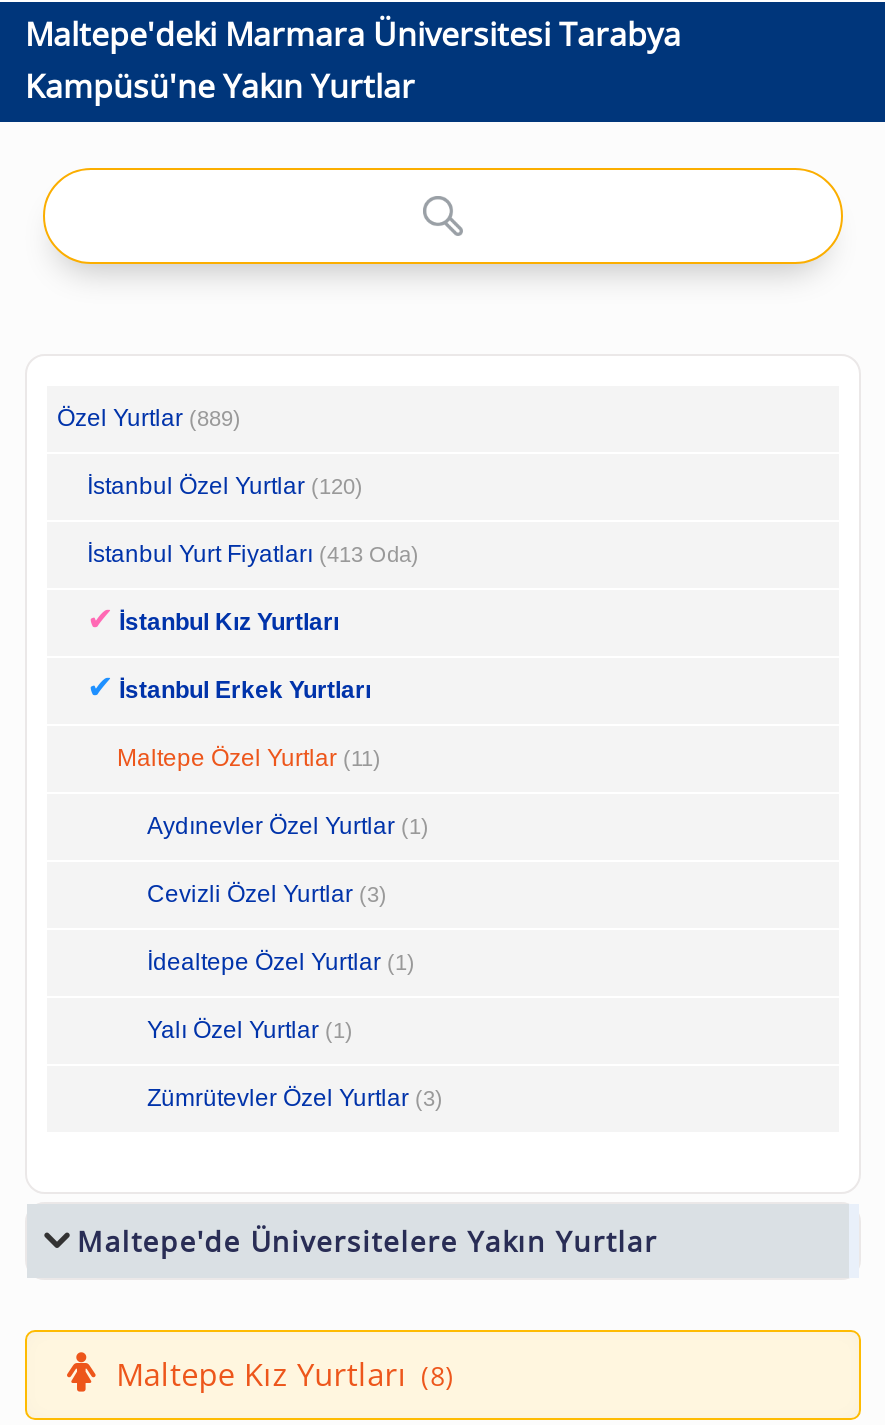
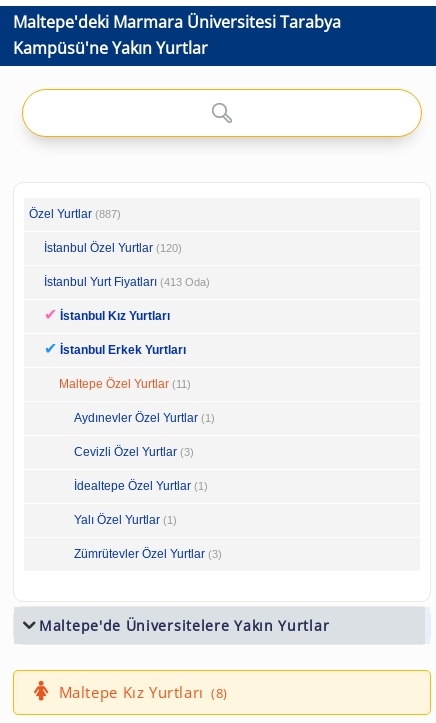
[57,404,241,432] Özel Yurtlar (889) -> [29,207,121,221] Özel Yurtlar (887)

